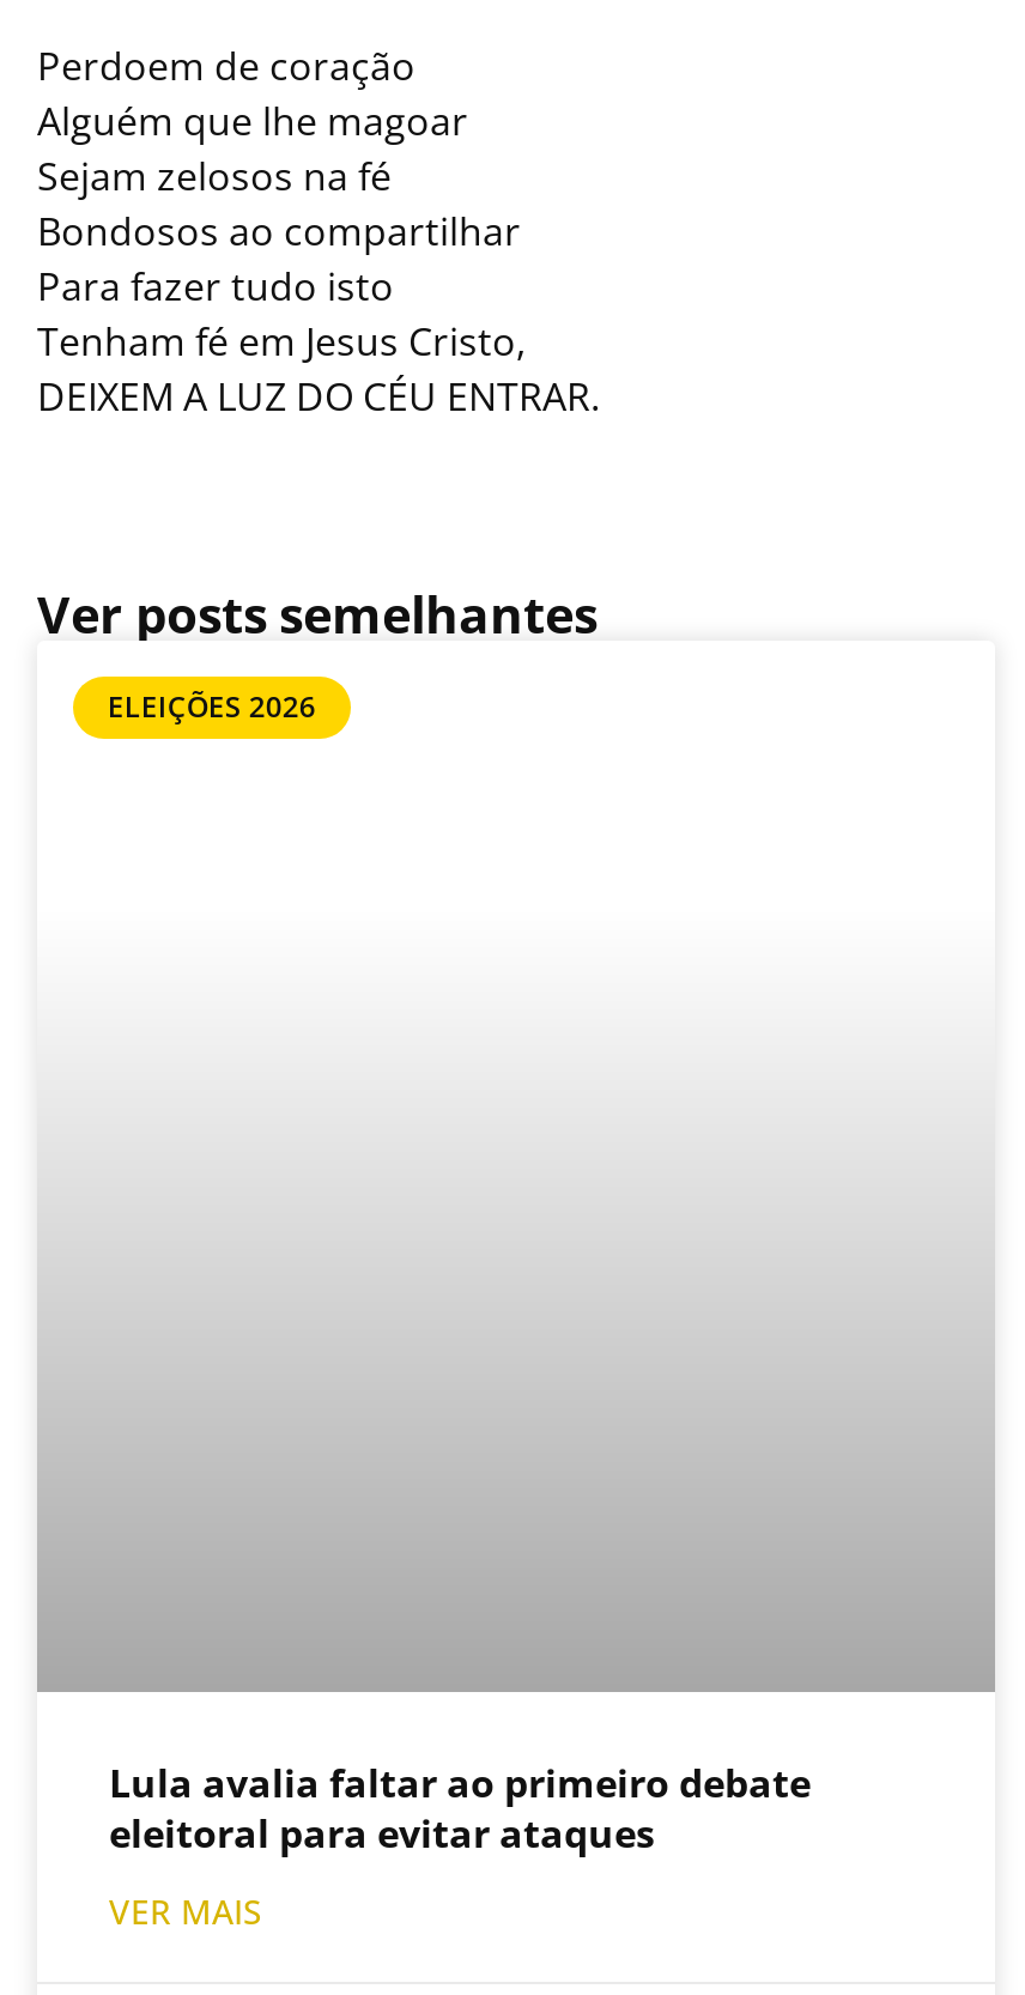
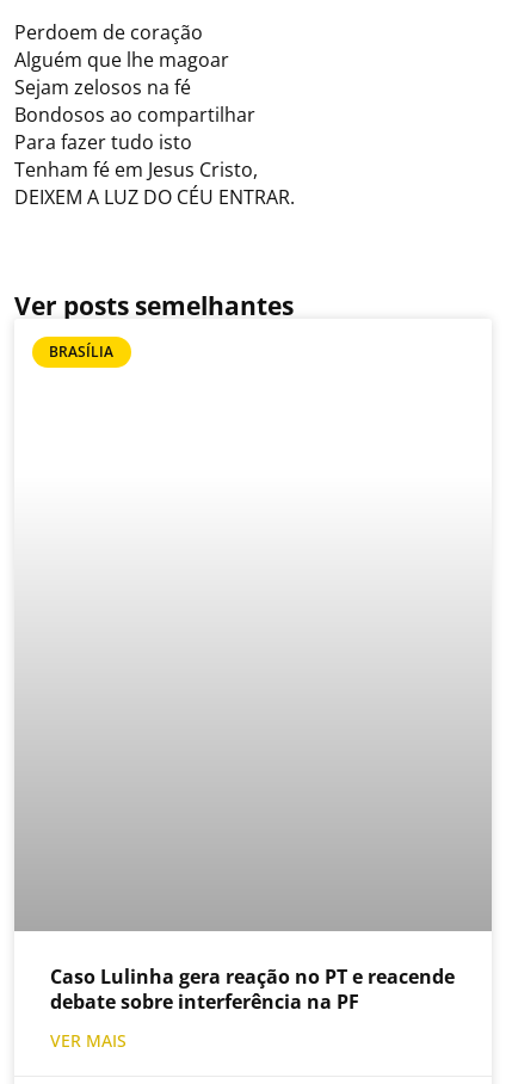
[108,686,316,727] ELEIÇÕES 2026 -> [49,342,114,362] BRASÍLIA
[109,1757,811,1860] Lula avalia faltar ao primeiro debate | eleitoral para evitar ataques -> [50,963,455,1015] Caso Lulinha gera reação no PT e reacende | debate sobre interferência na PF

